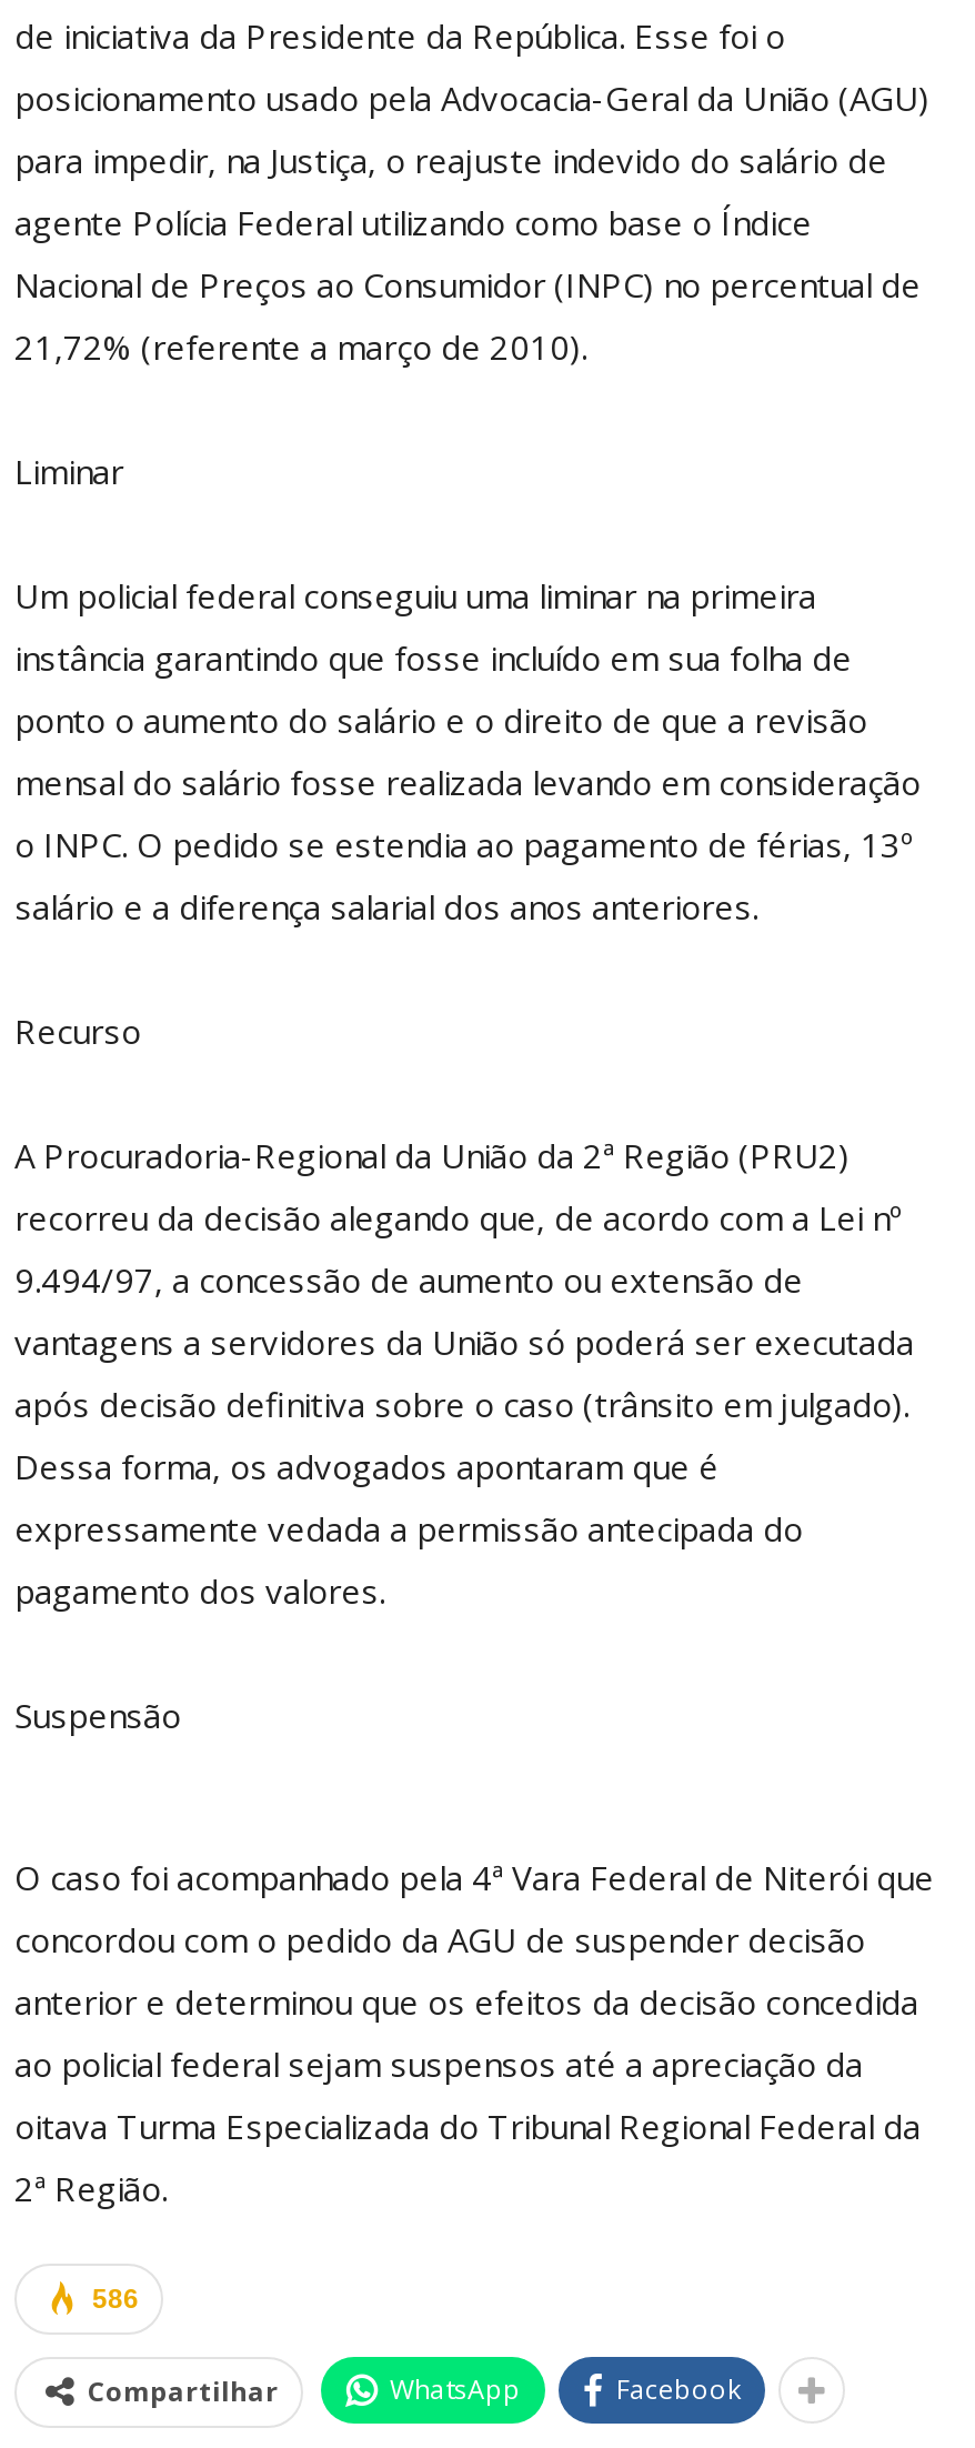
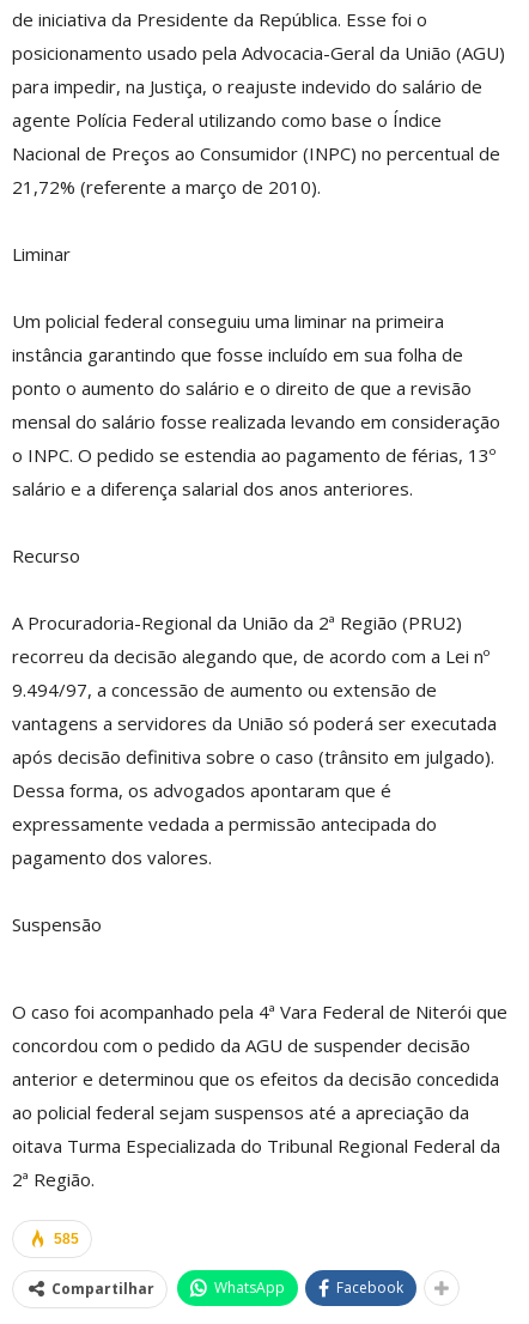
[92,2283,139,2314] 586 -> [54,1230,79,1247] 585

